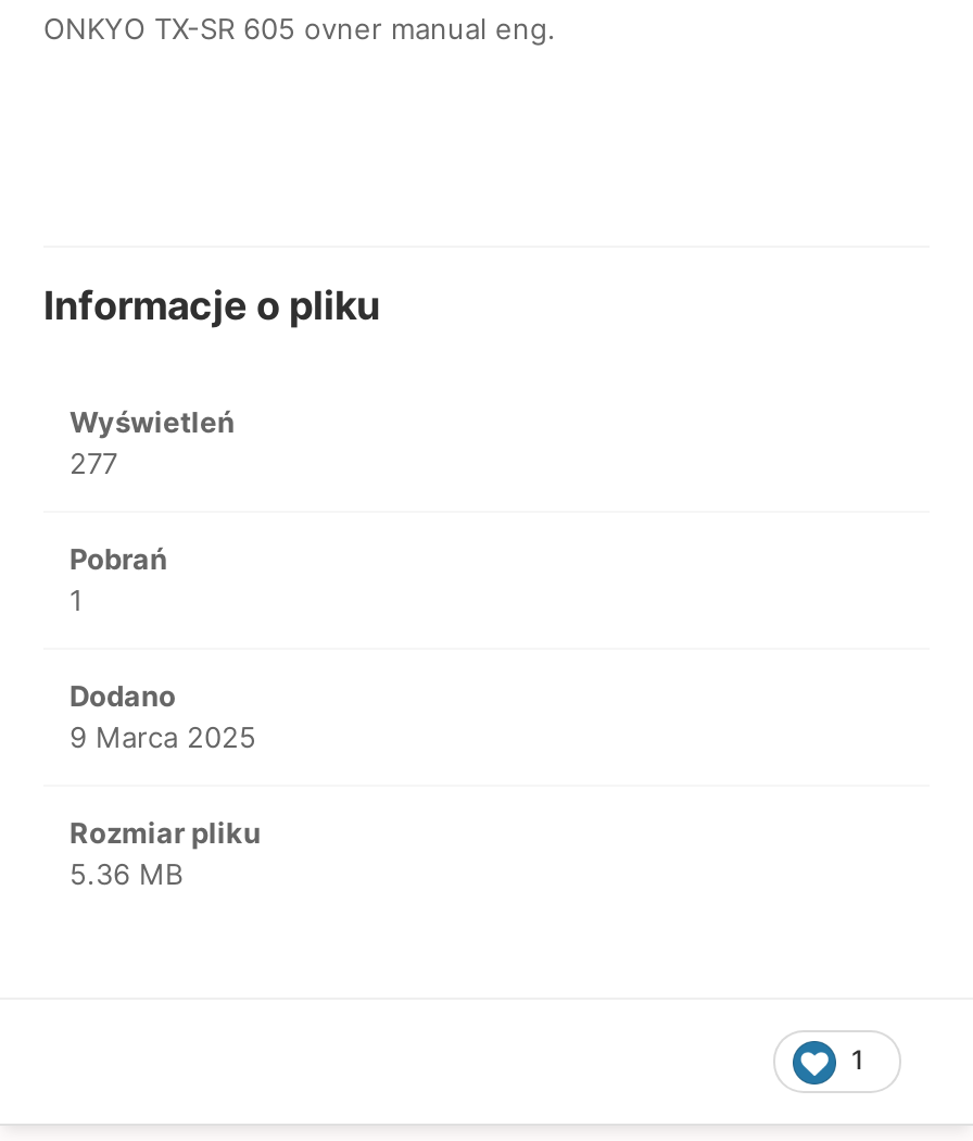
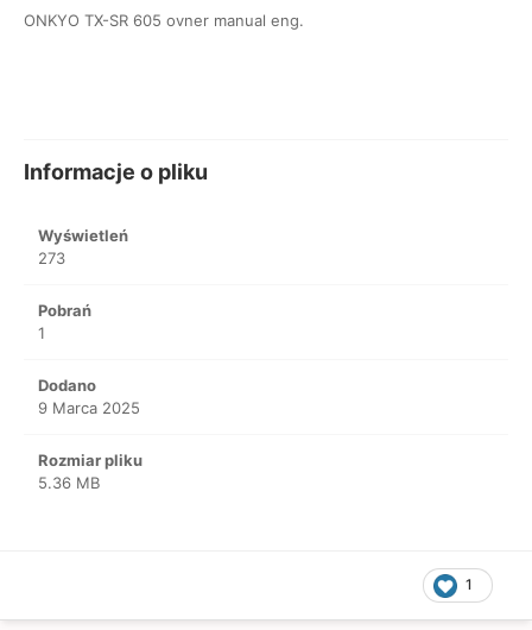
[69,446,117,481] 277 -> [38,249,65,268] 273

